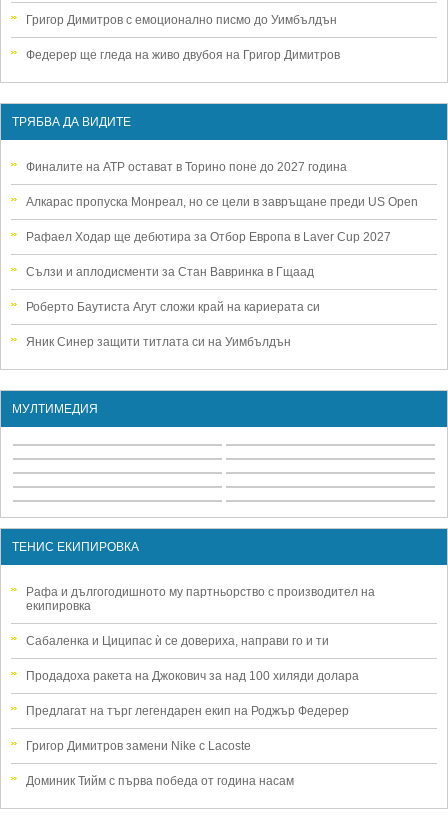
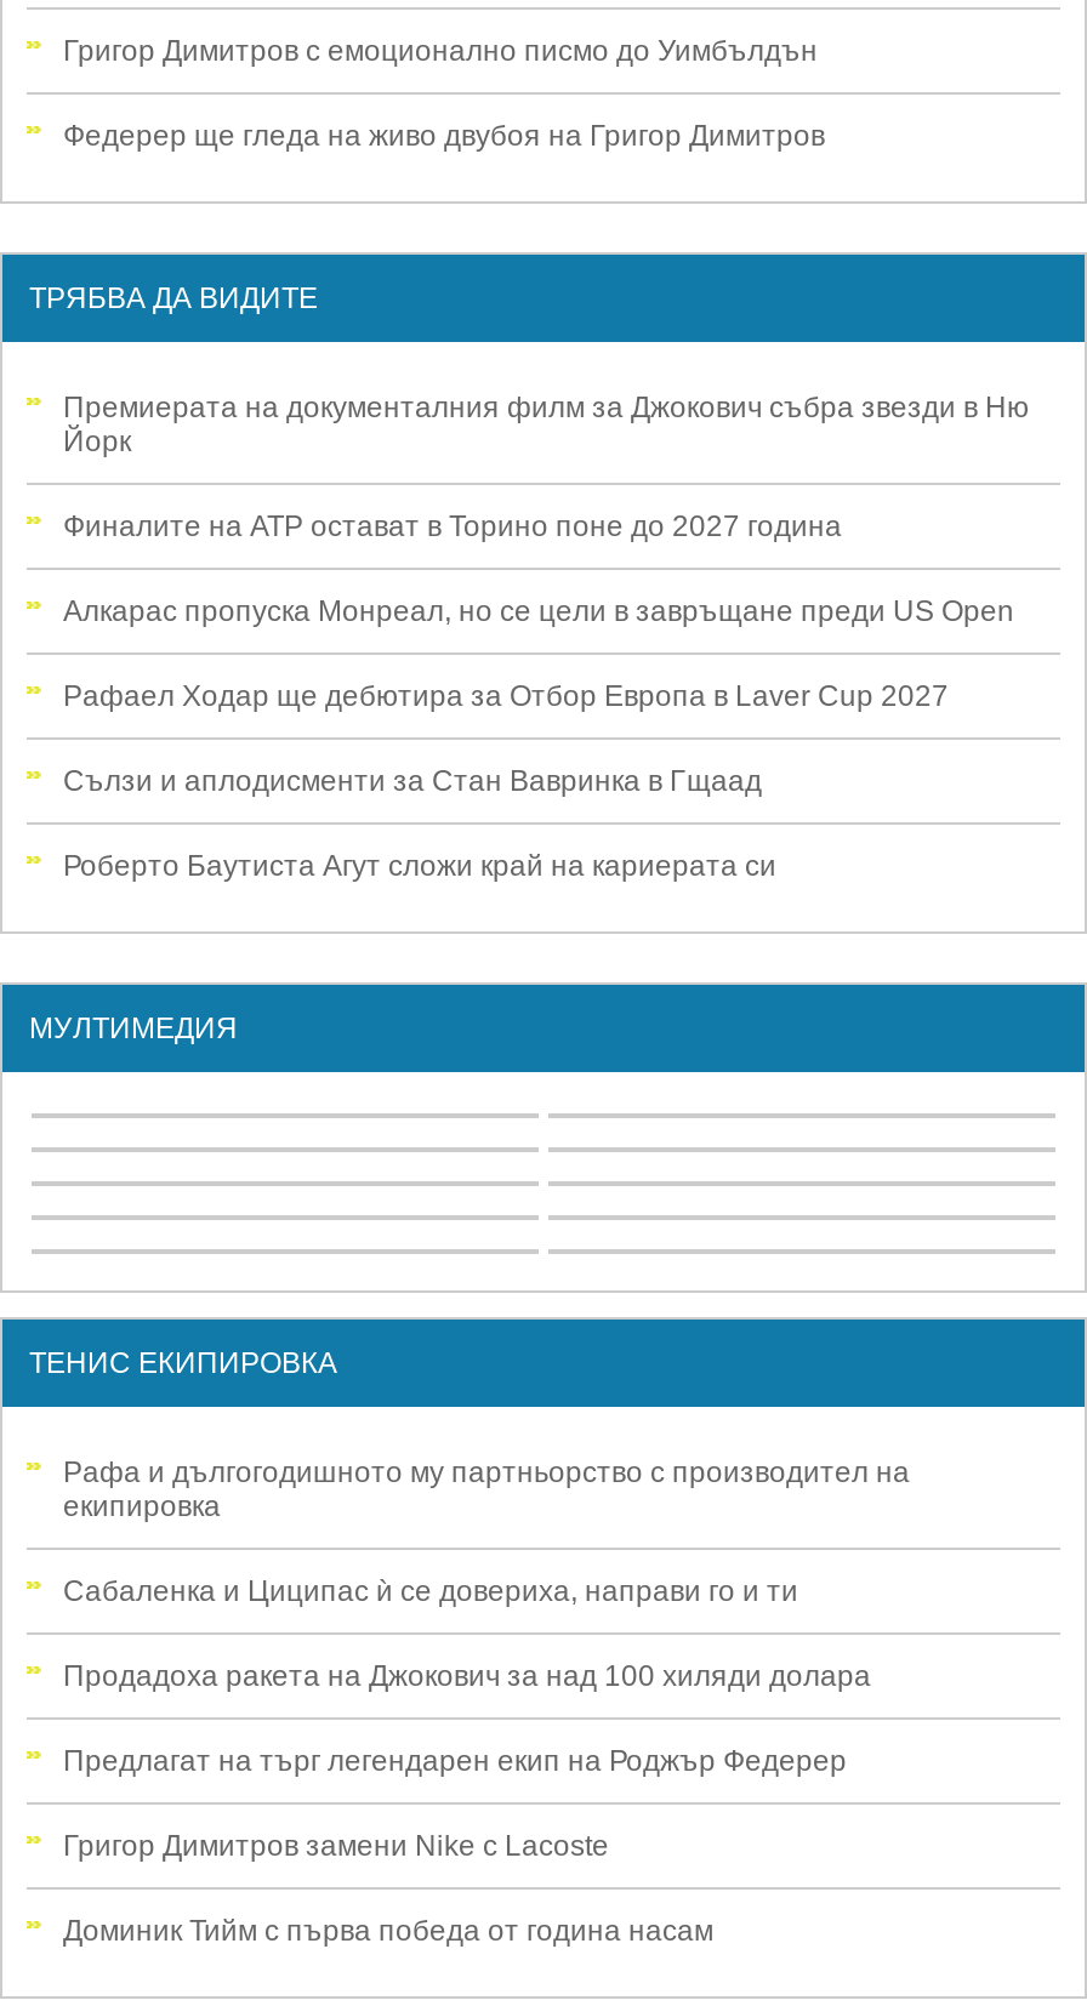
none -> [63,391,1029,459] Премиерата на документалния филм за Джокович събра звезди в Ню | Йорк
moved [26,160,418,314] -> [63,510,1014,884]: Финалите на АТР остават в Торино поне до 2027 година | Алкарас пропуска Монреал, но се цели в завръщане преди US Open | Рафаел Ходар ще дебютира за Отбор Европа в Laver Cup 2027 | Сълзи и аплодисменти за Стан Вавринка в Гщаад | Роберто Баутиста Агут сложи край на кариерата си
[26,335,291,349] Яник Синер защити титлата си на Уимбълдън -> none

